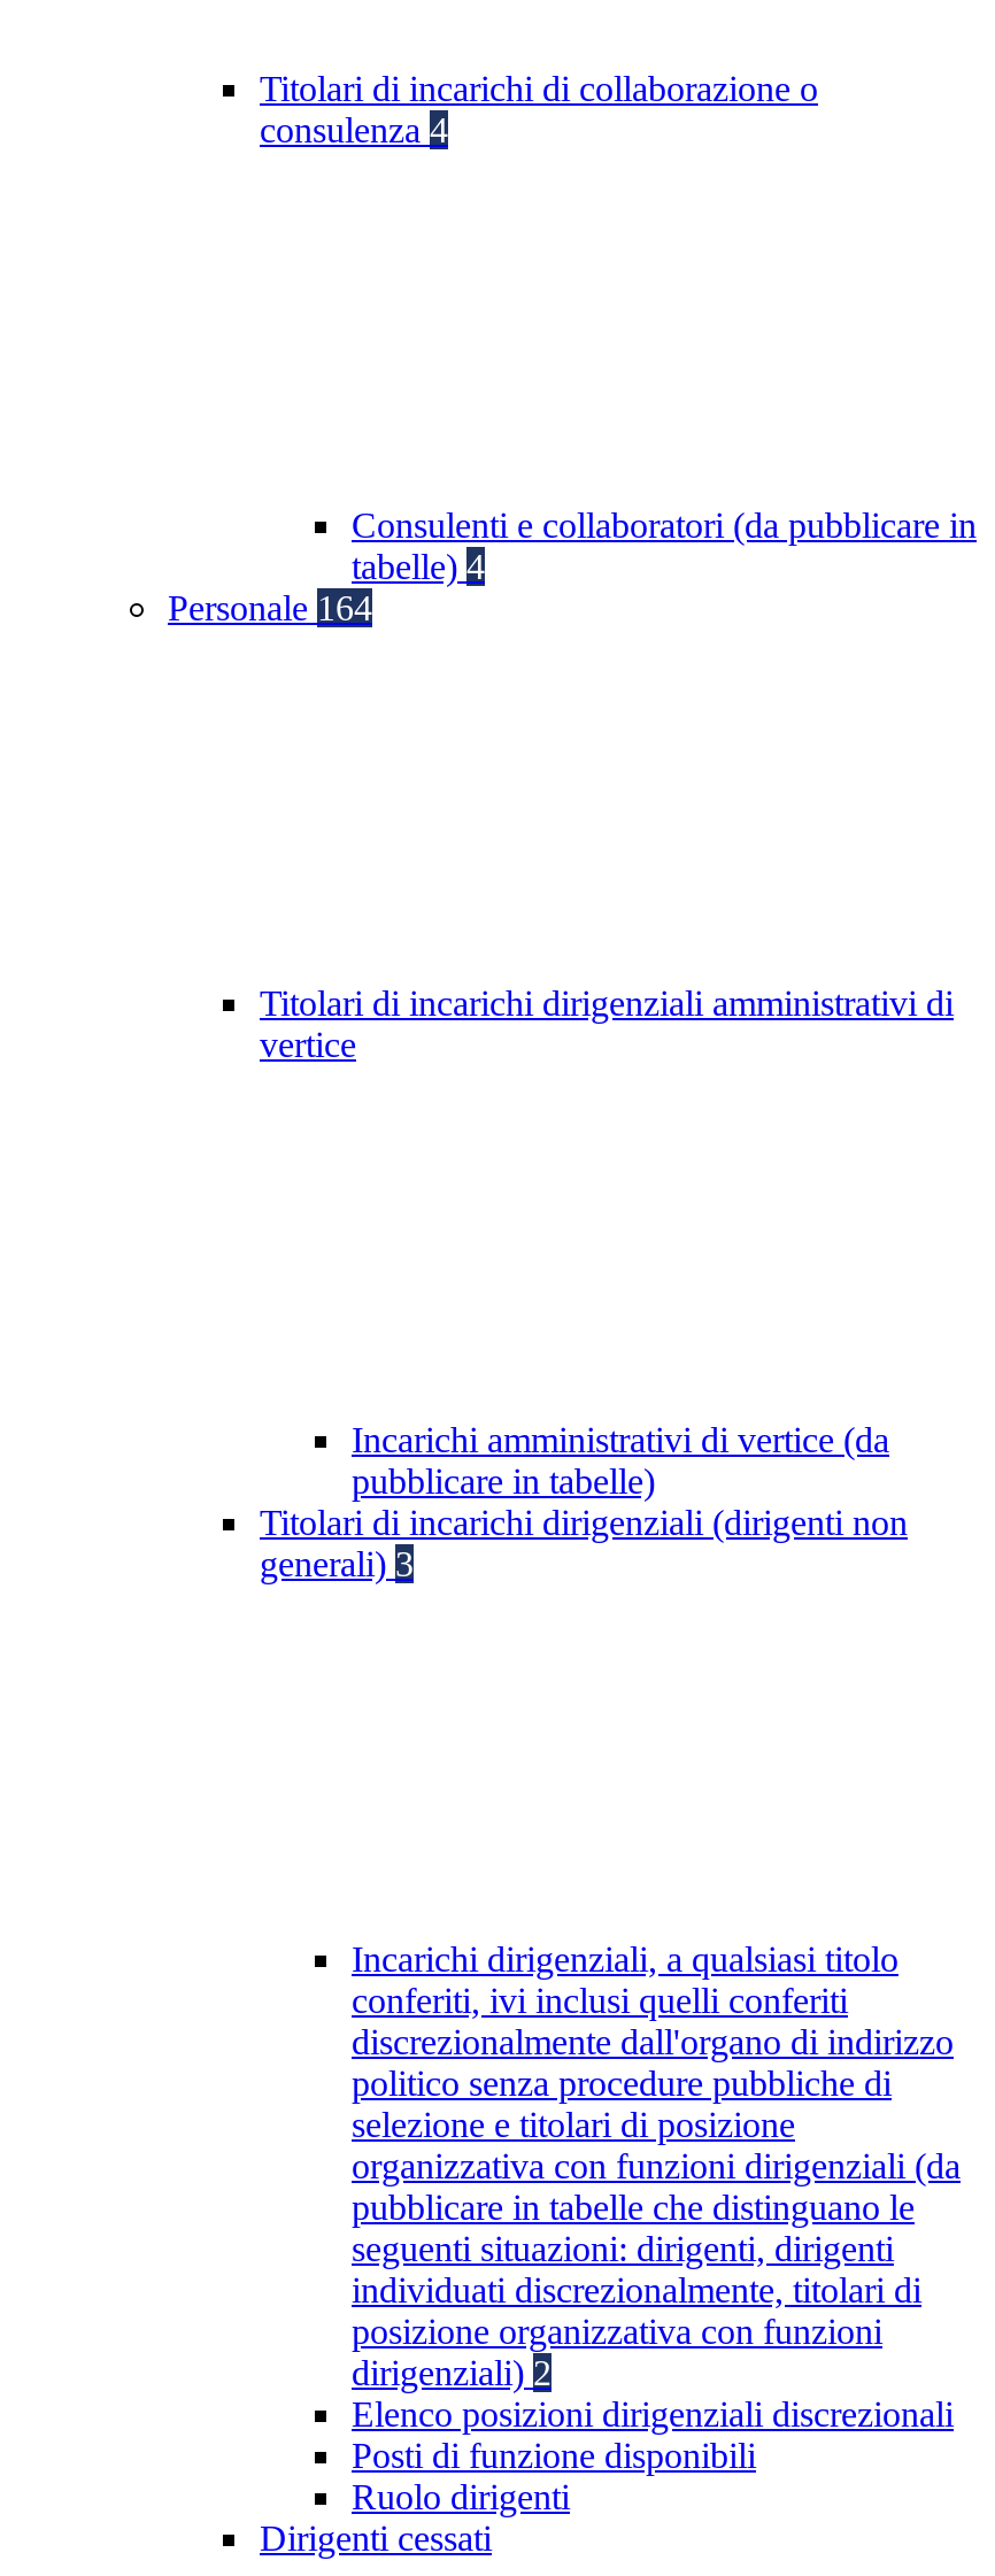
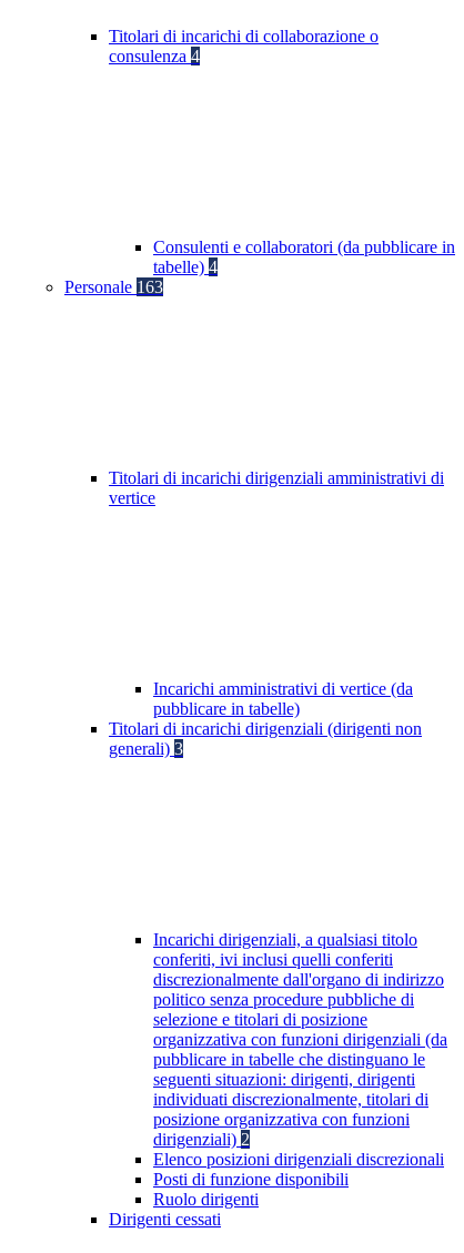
[168,589,372,628] Personale 164 -> [64,278,163,297] Personale 163

